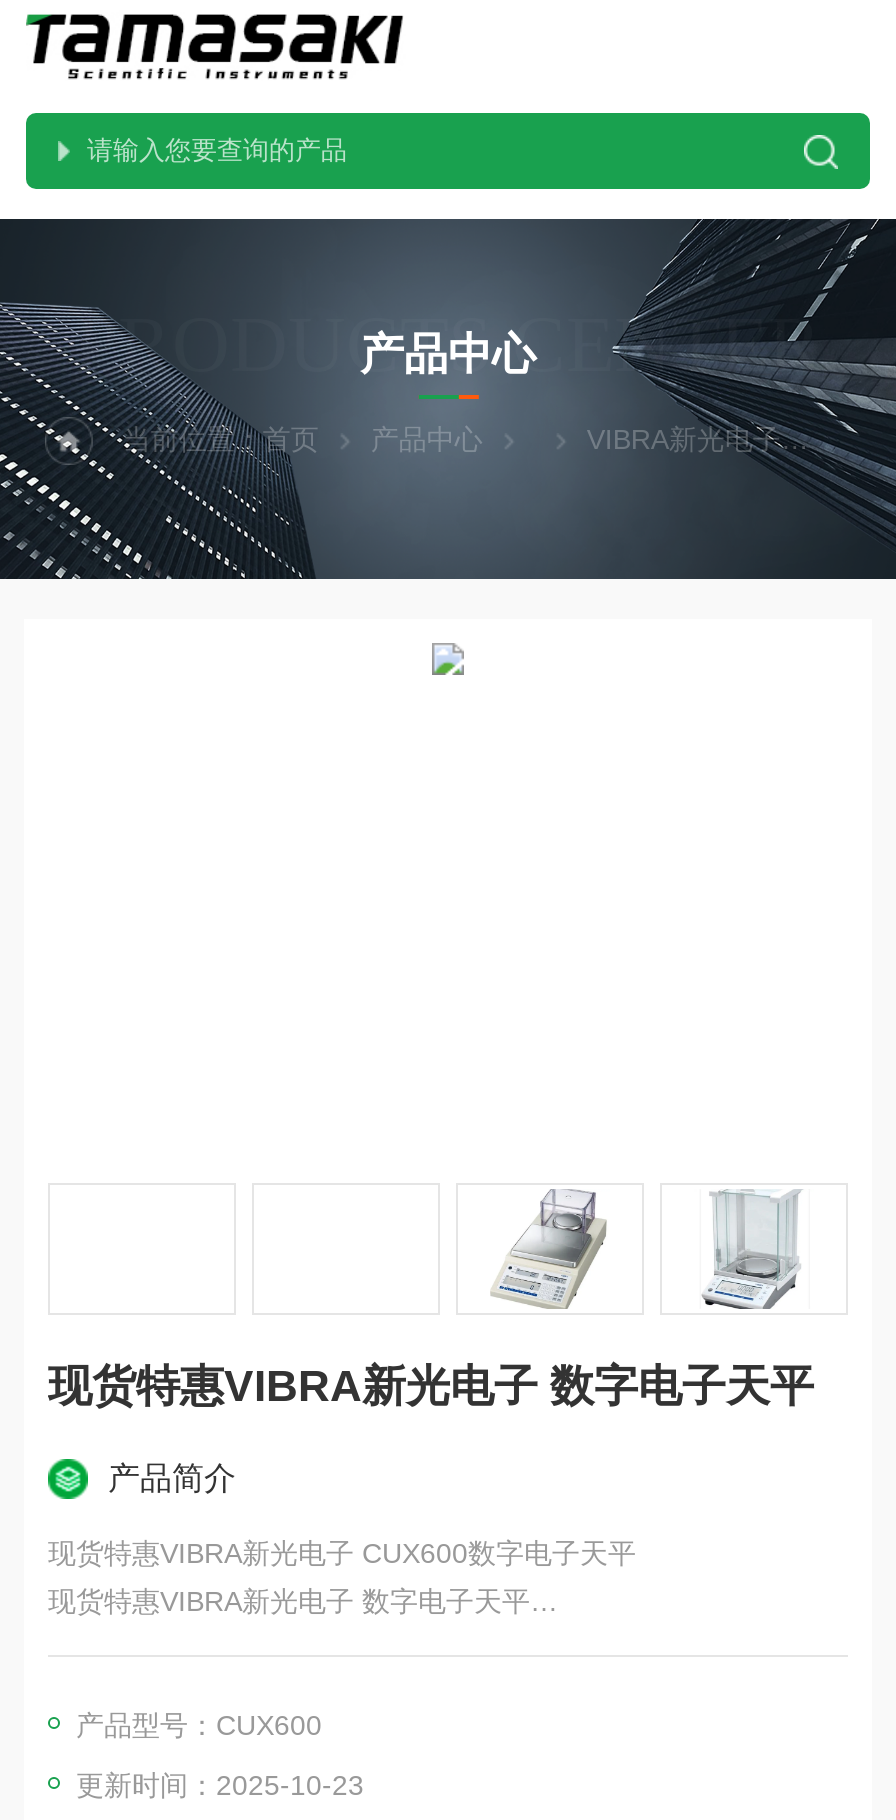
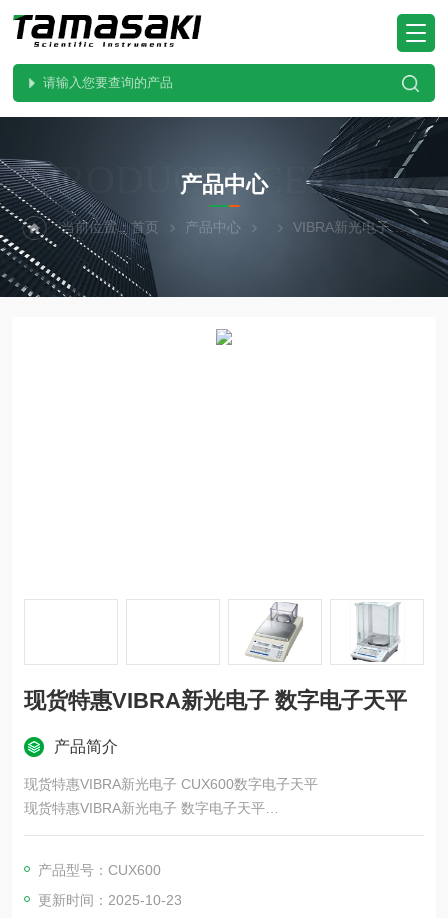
none -> [396,13,436,53] [image]

